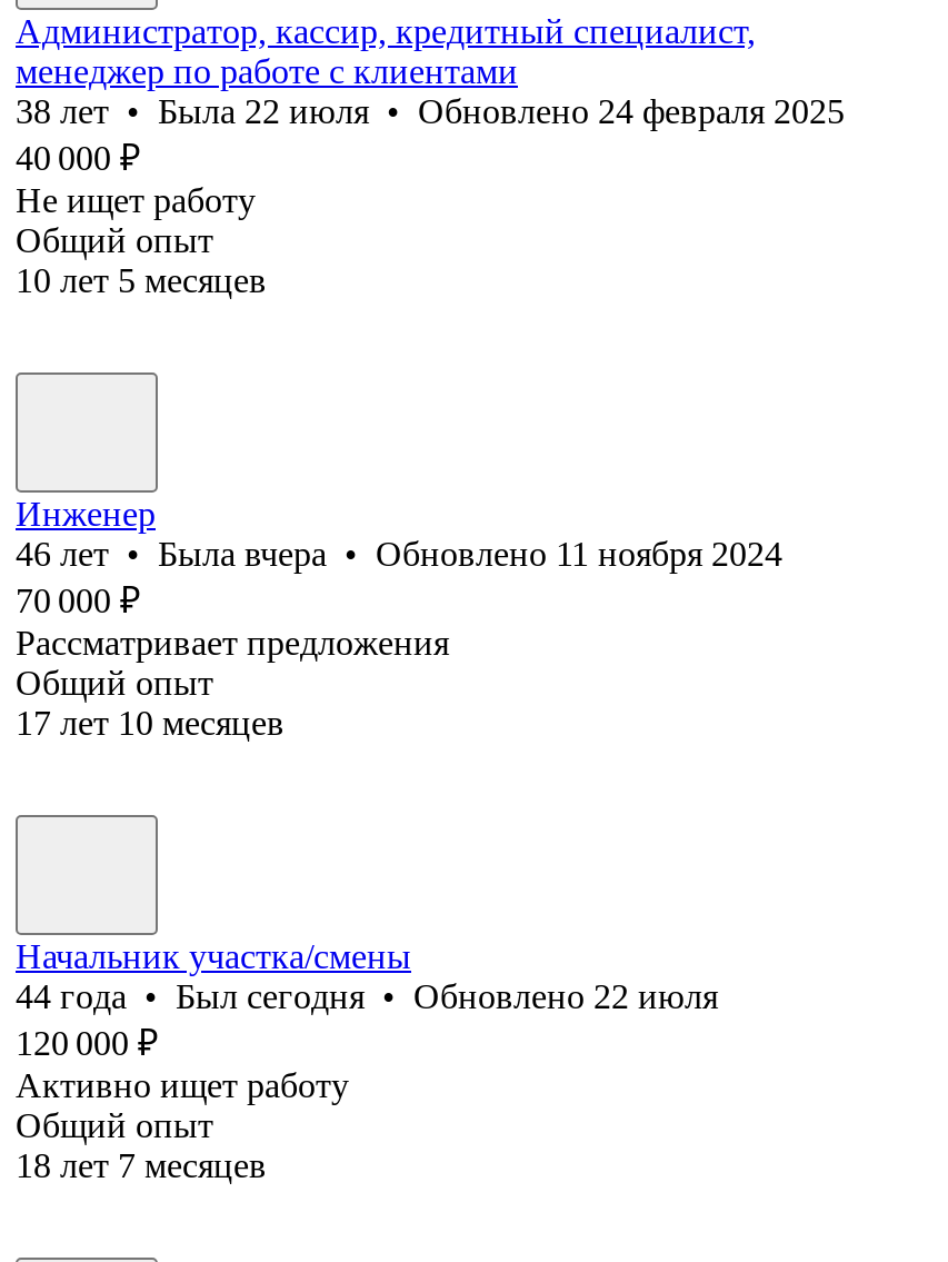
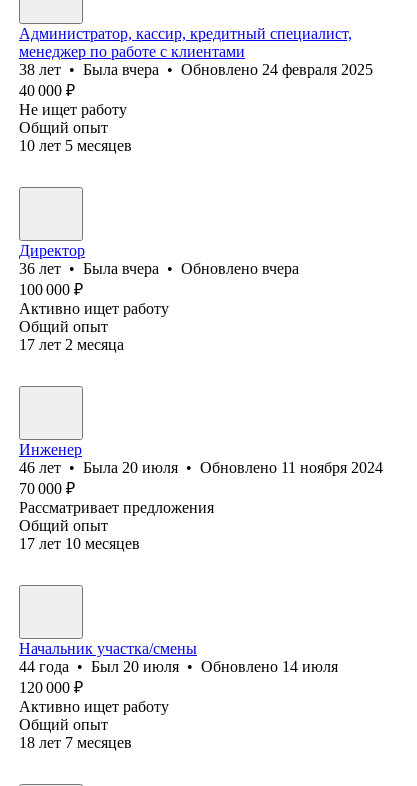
[16,92,845,130] 38 лет • Была 22 июля • Обновлено 24 февраля 2025 -> [19,61,373,78] 38 лет • Была вчера • Обновлено 24 февраля 2025
none -> [19,242,299,353] Директор | 36 лет • Была вчера • Обновлено вчера | 100 000 ₽ | Активно ищет работу | Общий опыт | 17 лет 2 месяца
[16,535,782,572] 46 лет • Была вчера • Обновлено 11 ноября 2024 -> [19,459,383,476] 46 лет • Была 20 июля • Обновлено 11 ноября 2024
[16,977,718,1015] 44 года • Был сегодня • Обновлено 22 июля -> [19,658,338,675] 44 года • Был 20 июля • Обновлено 14 июля

